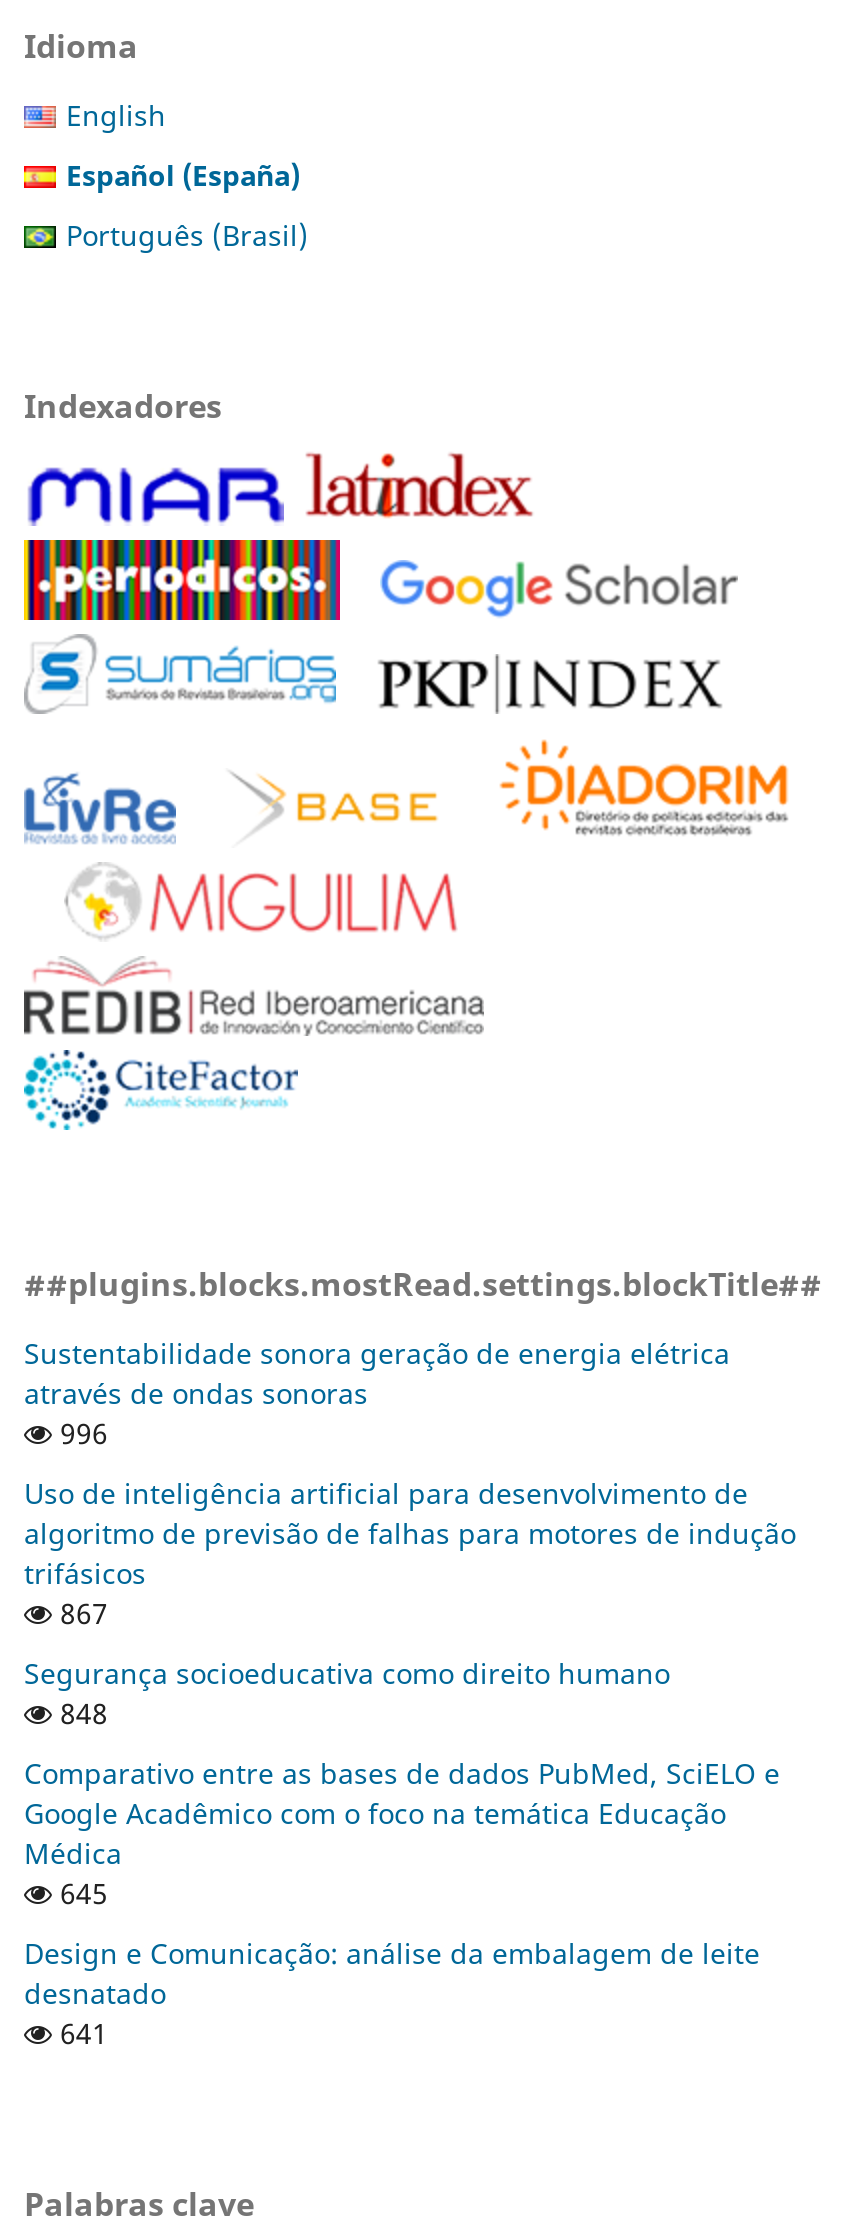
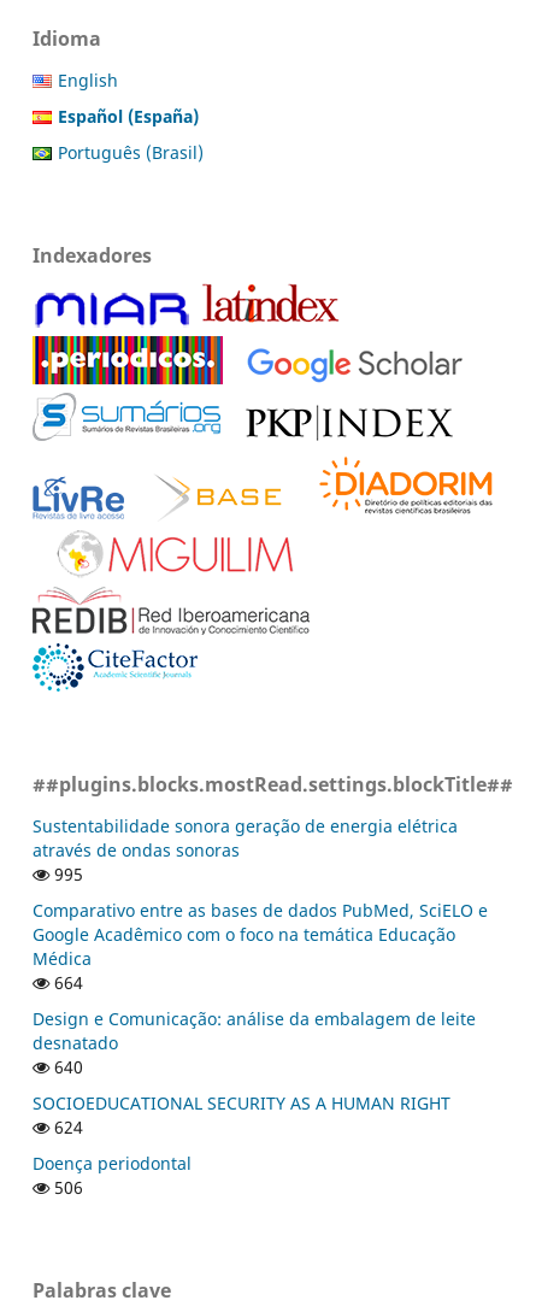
[24,1414,796,1731] 996 | Uso de inteligência artificial para desenvolvimento de | algoritmo de previsão de falhas para motores de indução | trifásicos | 867 | Segurança socioeducativa como direito humano | 848 -> [49,862,83,885] 995
moved [24,1753,780,1871] -> [33,899,488,970]: Comparativo entre as bases de dados PubMed, SciELO e | Google Acadêmico com o foco na temática Educação | Médica
[52,1873,108,1911] 645 -> [49,971,83,994] 664
moved [24,1933,760,2011] -> [33,1007,476,1054]: Design e Comunicação: análise da embalagem de leite | desnatado
[52,2013,108,2051] 641 -> [33,1055,450,1198] 640 | SOCIOEDUCATIONAL SECURITY AS A HUMAN RIGHT | 624 | Doença periodontal | 506

